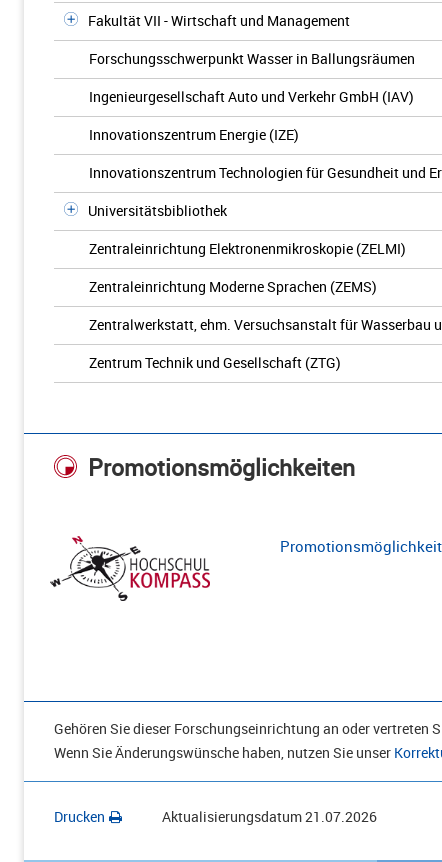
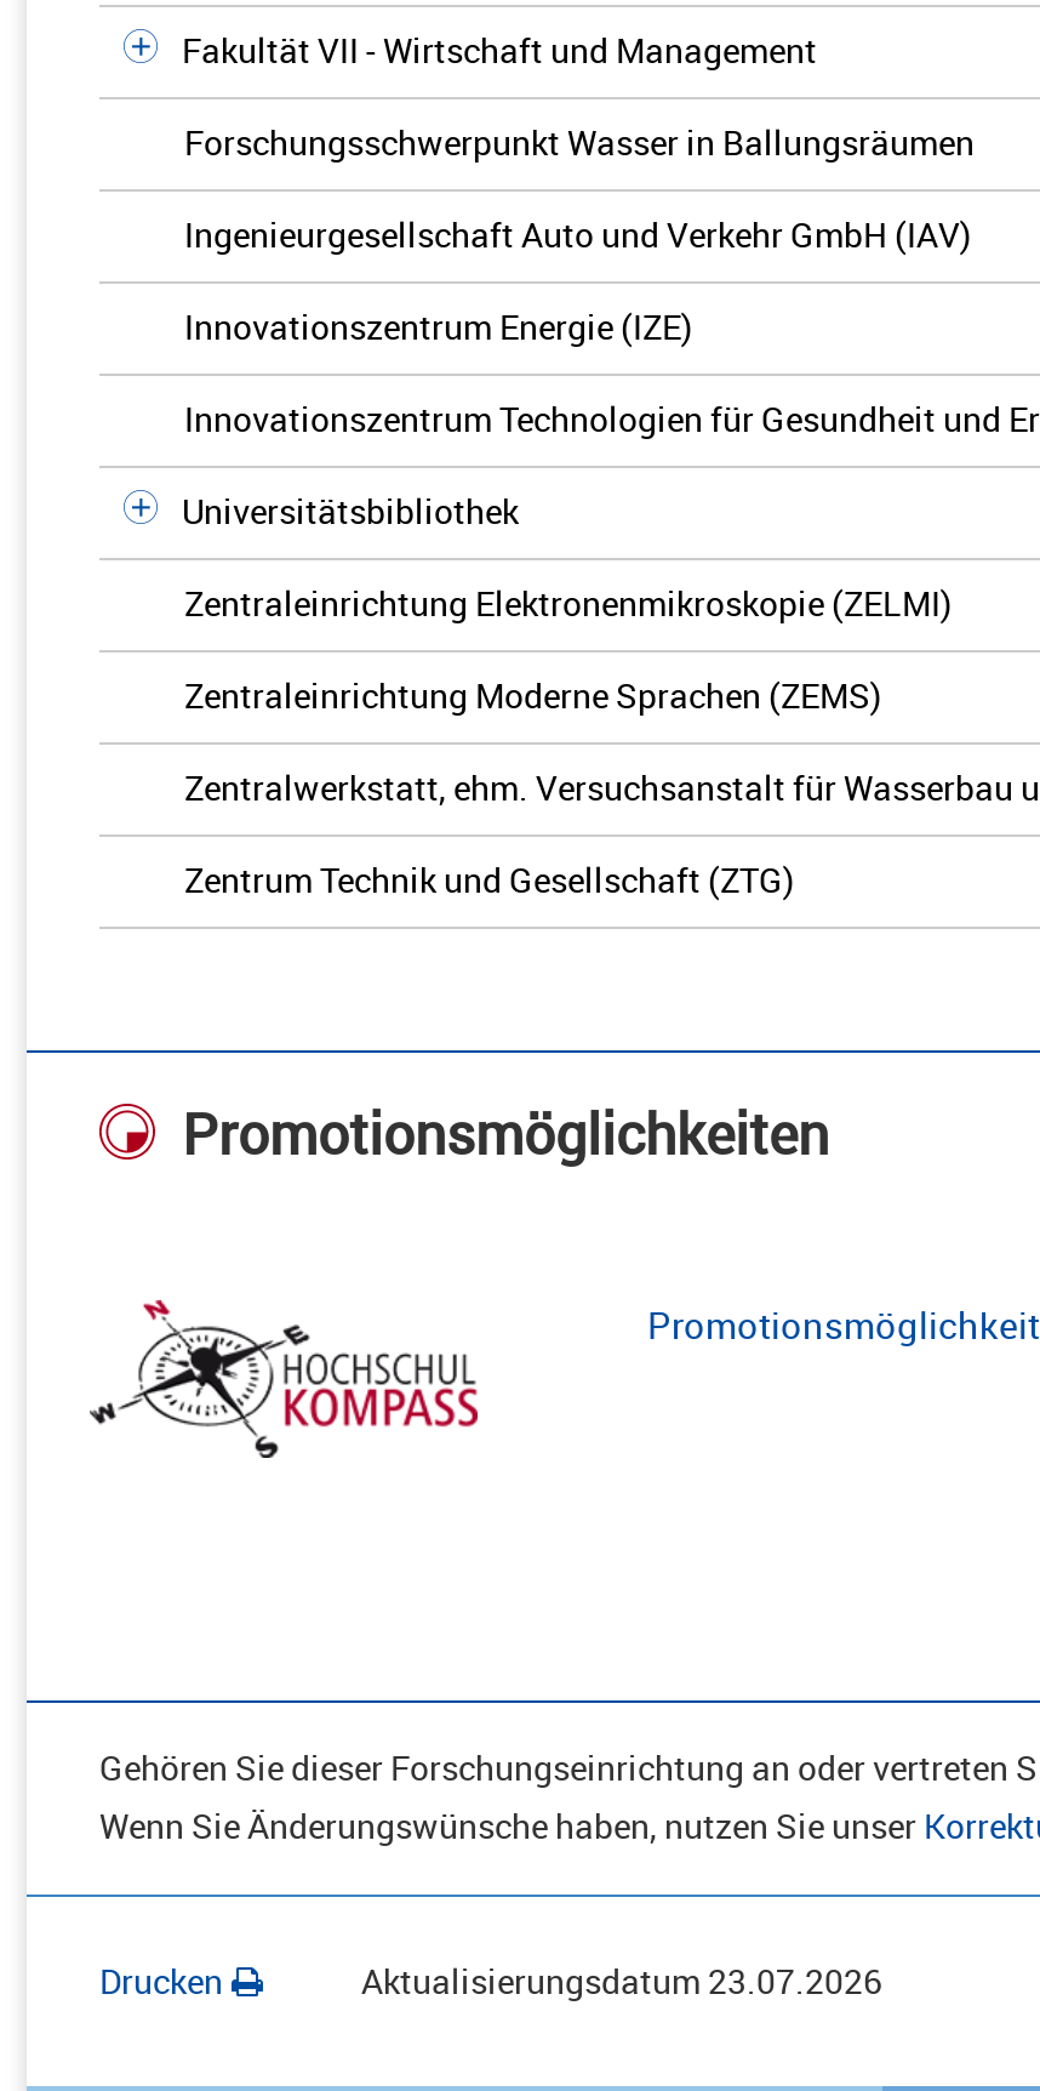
[162,807,377,826] Aktualisierungsdatum 21.07.2026 -> [361,1957,882,2003] Aktualisierungsdatum 23.07.2026

